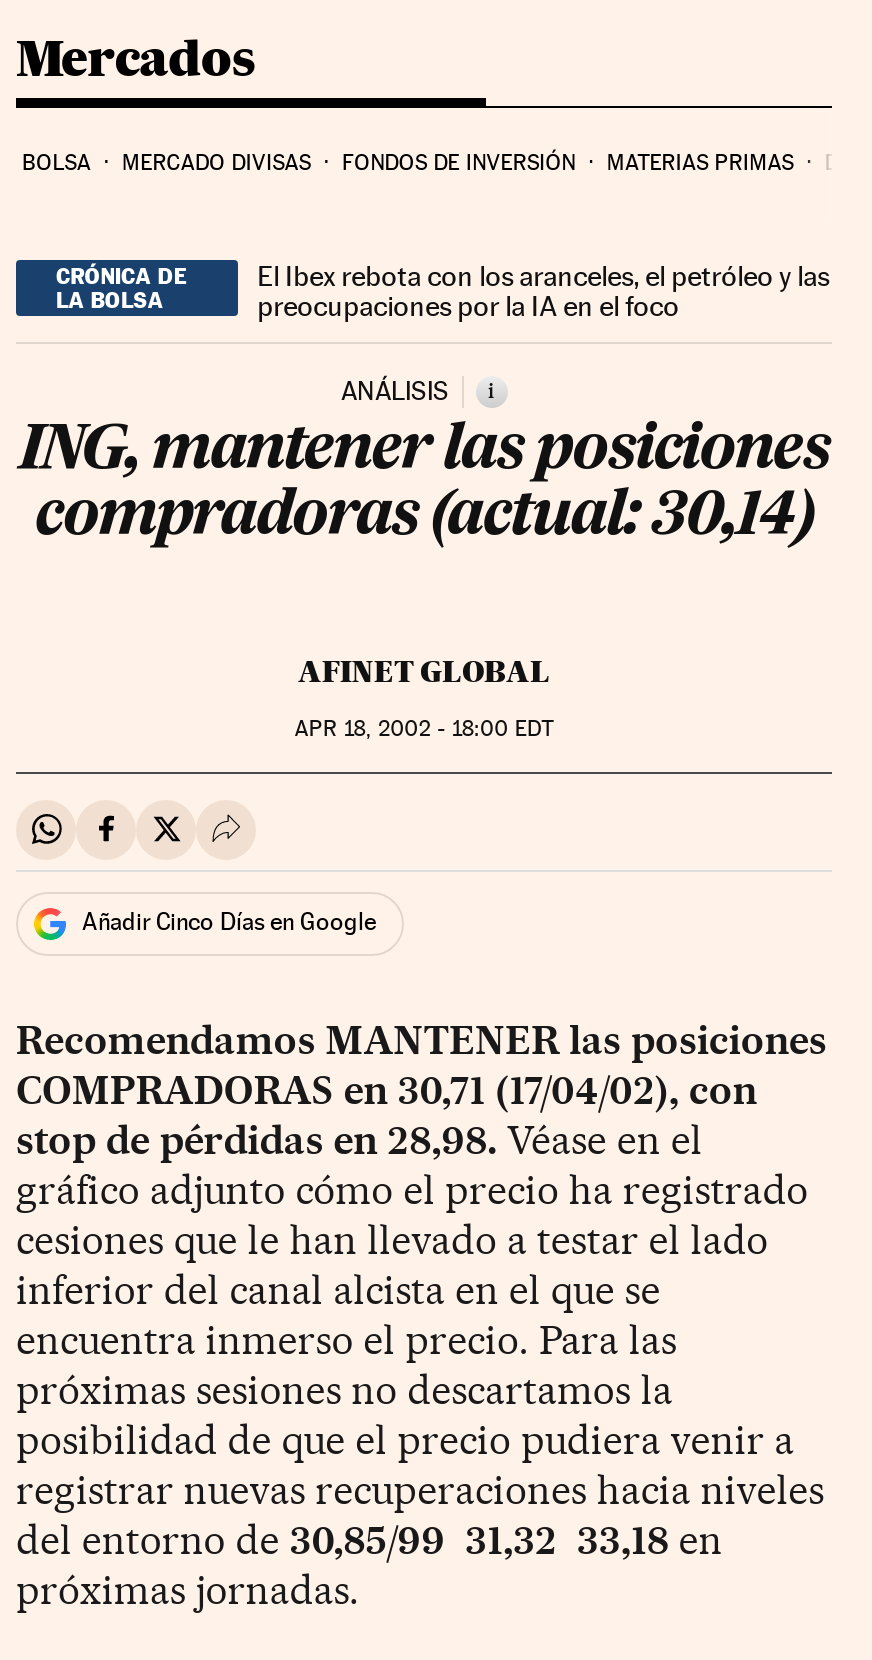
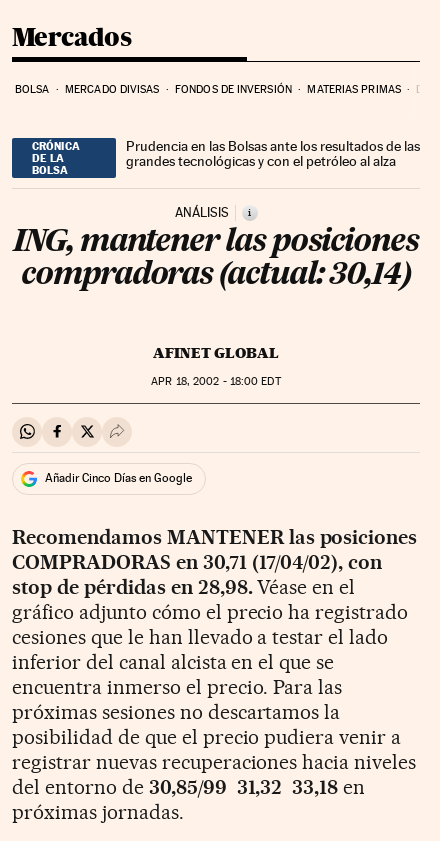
[257,259,829,321] El Ibex rebota con los aranceles, el petróleo y las | preocupaciones por la IA en el foco -> [126,138,420,169] Prudencia en las Bolsas ante los resultados de las | grandes tecnológicas y con el petróleo al alza

